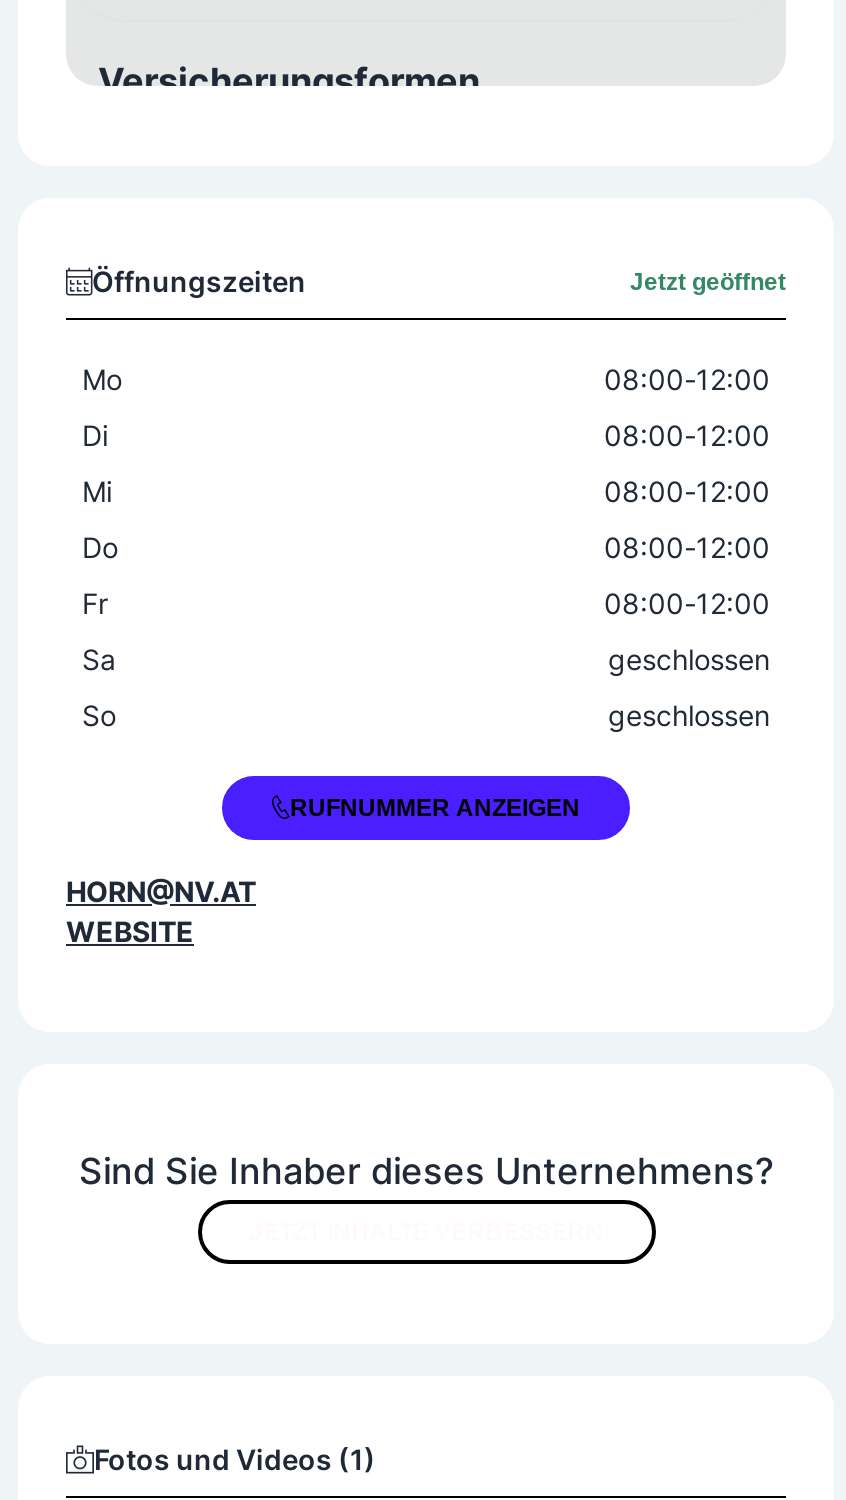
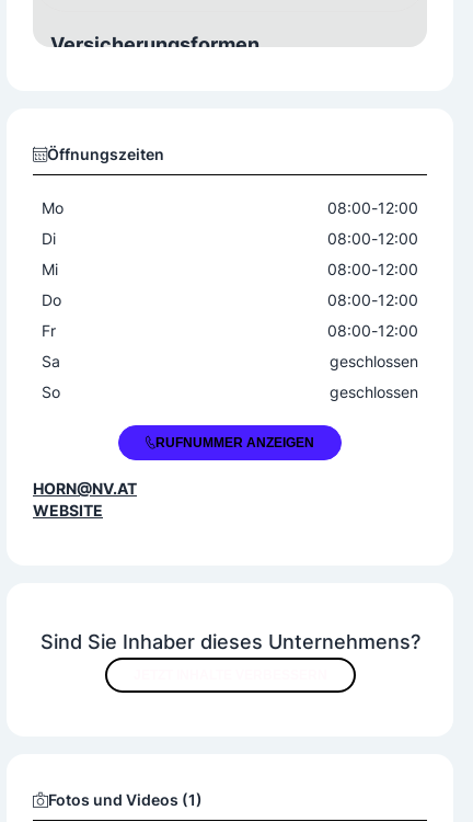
[630,268,786,296] Jetzt geöffnet -> none

